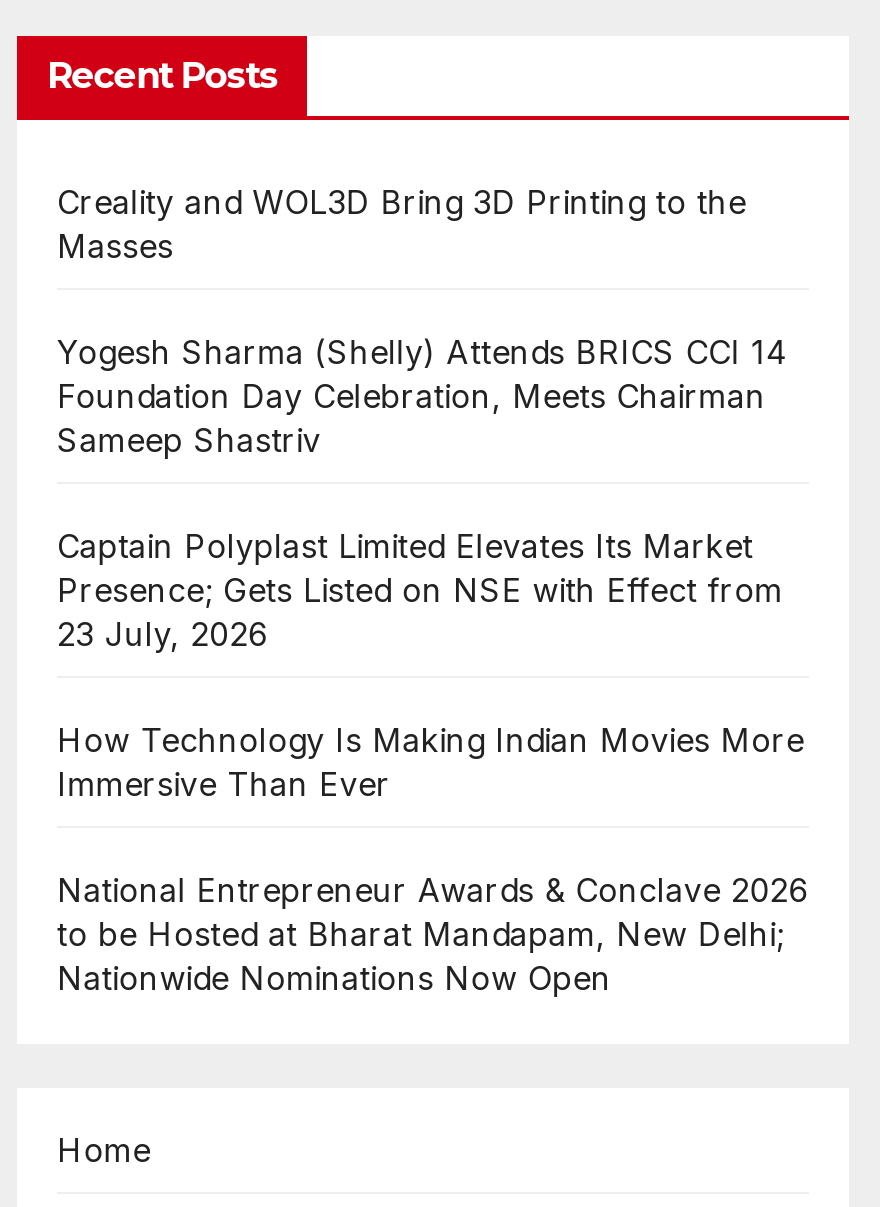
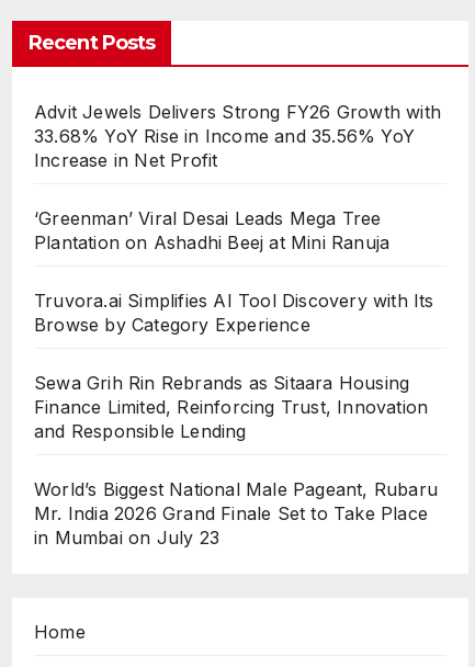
[57,181,746,265] Creality and WOL3D Bring 3D Printing to the | Masses -> [34,100,441,171] Advit Jewels Delivers Strong FY26 Growth with | 33.68% YoY Rise in Income and 35.56% YoY | Increase in Net Profit
[57,331,788,459] Yogesh Sharma (Shelly) Attends BRICS CCI 14 | Foundation Day Celebration, Meets Chairman | Sameep Shastriv -> [34,207,390,253] ‘Greenman’ Viral Desai Leads Mega Tree | Plantation on Ashadhi Beej at Mini Ranuja
[57,525,783,653] Captain Polyplast Limited Elevates Its Market | Presence; Gets Listed on NSE with Effect from | 23 July, 2026 -> [34,289,434,335] Truvora.ai Simplifies AI Tool Discovery with Its | Browse by Category Experience
[57,719,804,803] How Technology Is Making Indian Movies More | Immersive Than Ever -> [34,371,428,442] Sewa Grih Rin Rebrands as Sitaara Housing | Finance Limited, Reinforcing Trust, Innovation | and Responsible Lending
[57,869,809,997] National Entrepreneur Awards & Conclave 2026 | to be Hosted at Bharat Mandapam, New Delhi; | Nationwide Nominations Now Open -> [34,478,438,548] World’s Biggest National Male Pageant, Rubaru | Mr. India 2026 Grand Finale Set to Take Place | in Mumbai on July 23

